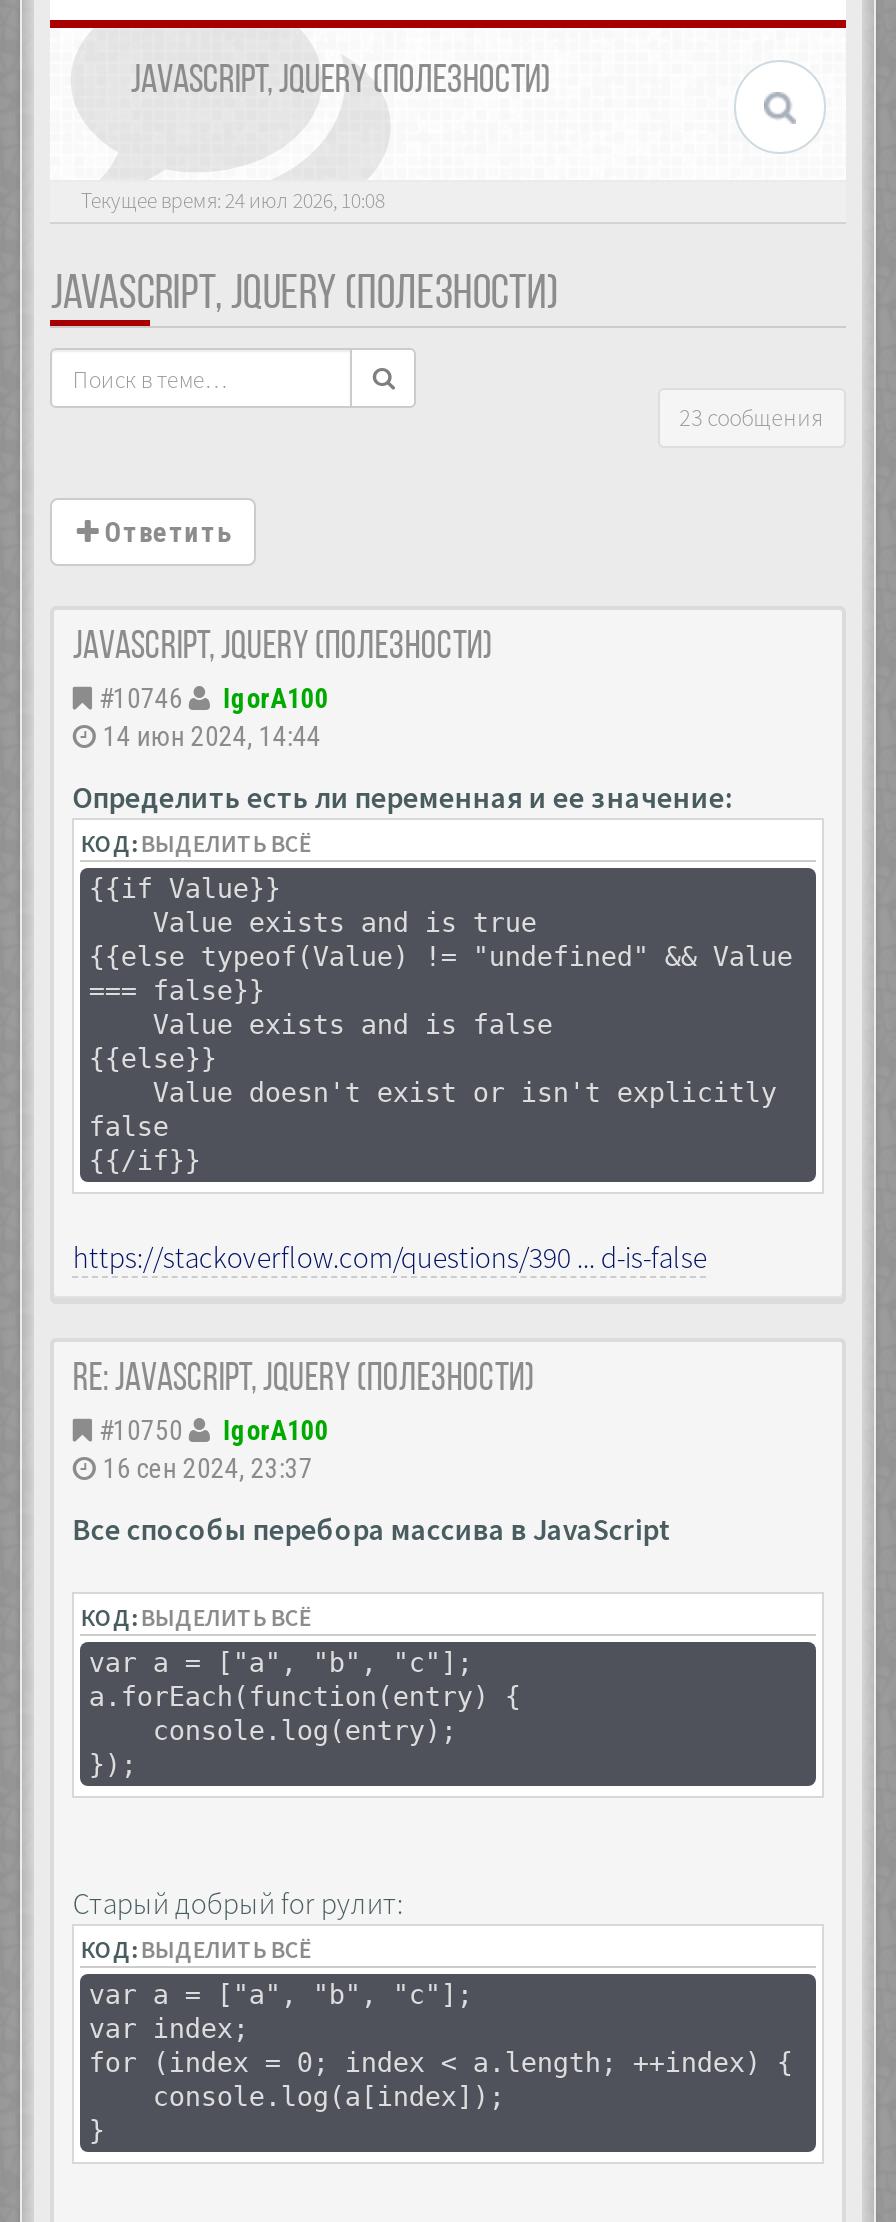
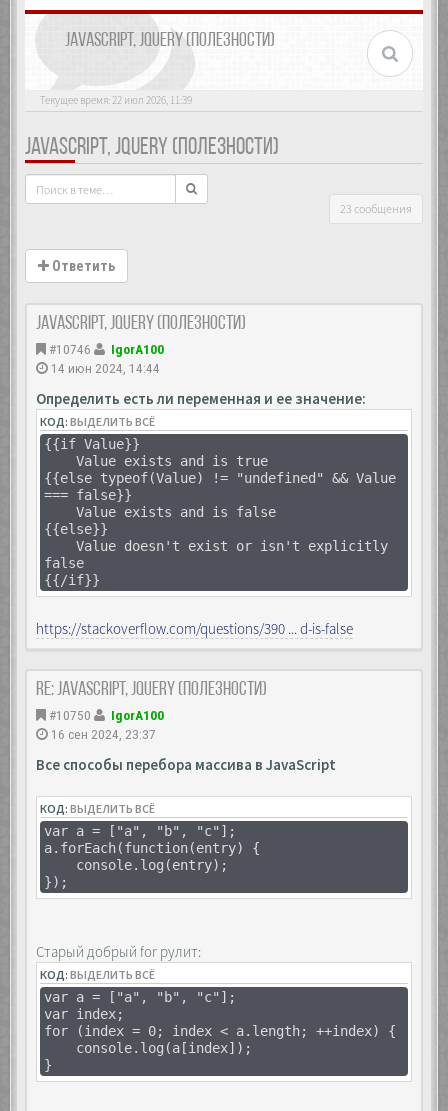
[81,186,385,214] Текущее время: 24 июл 2026, 10:08 -> [40,93,192,107] Текущее время: 22 июл 2026, 11:39

